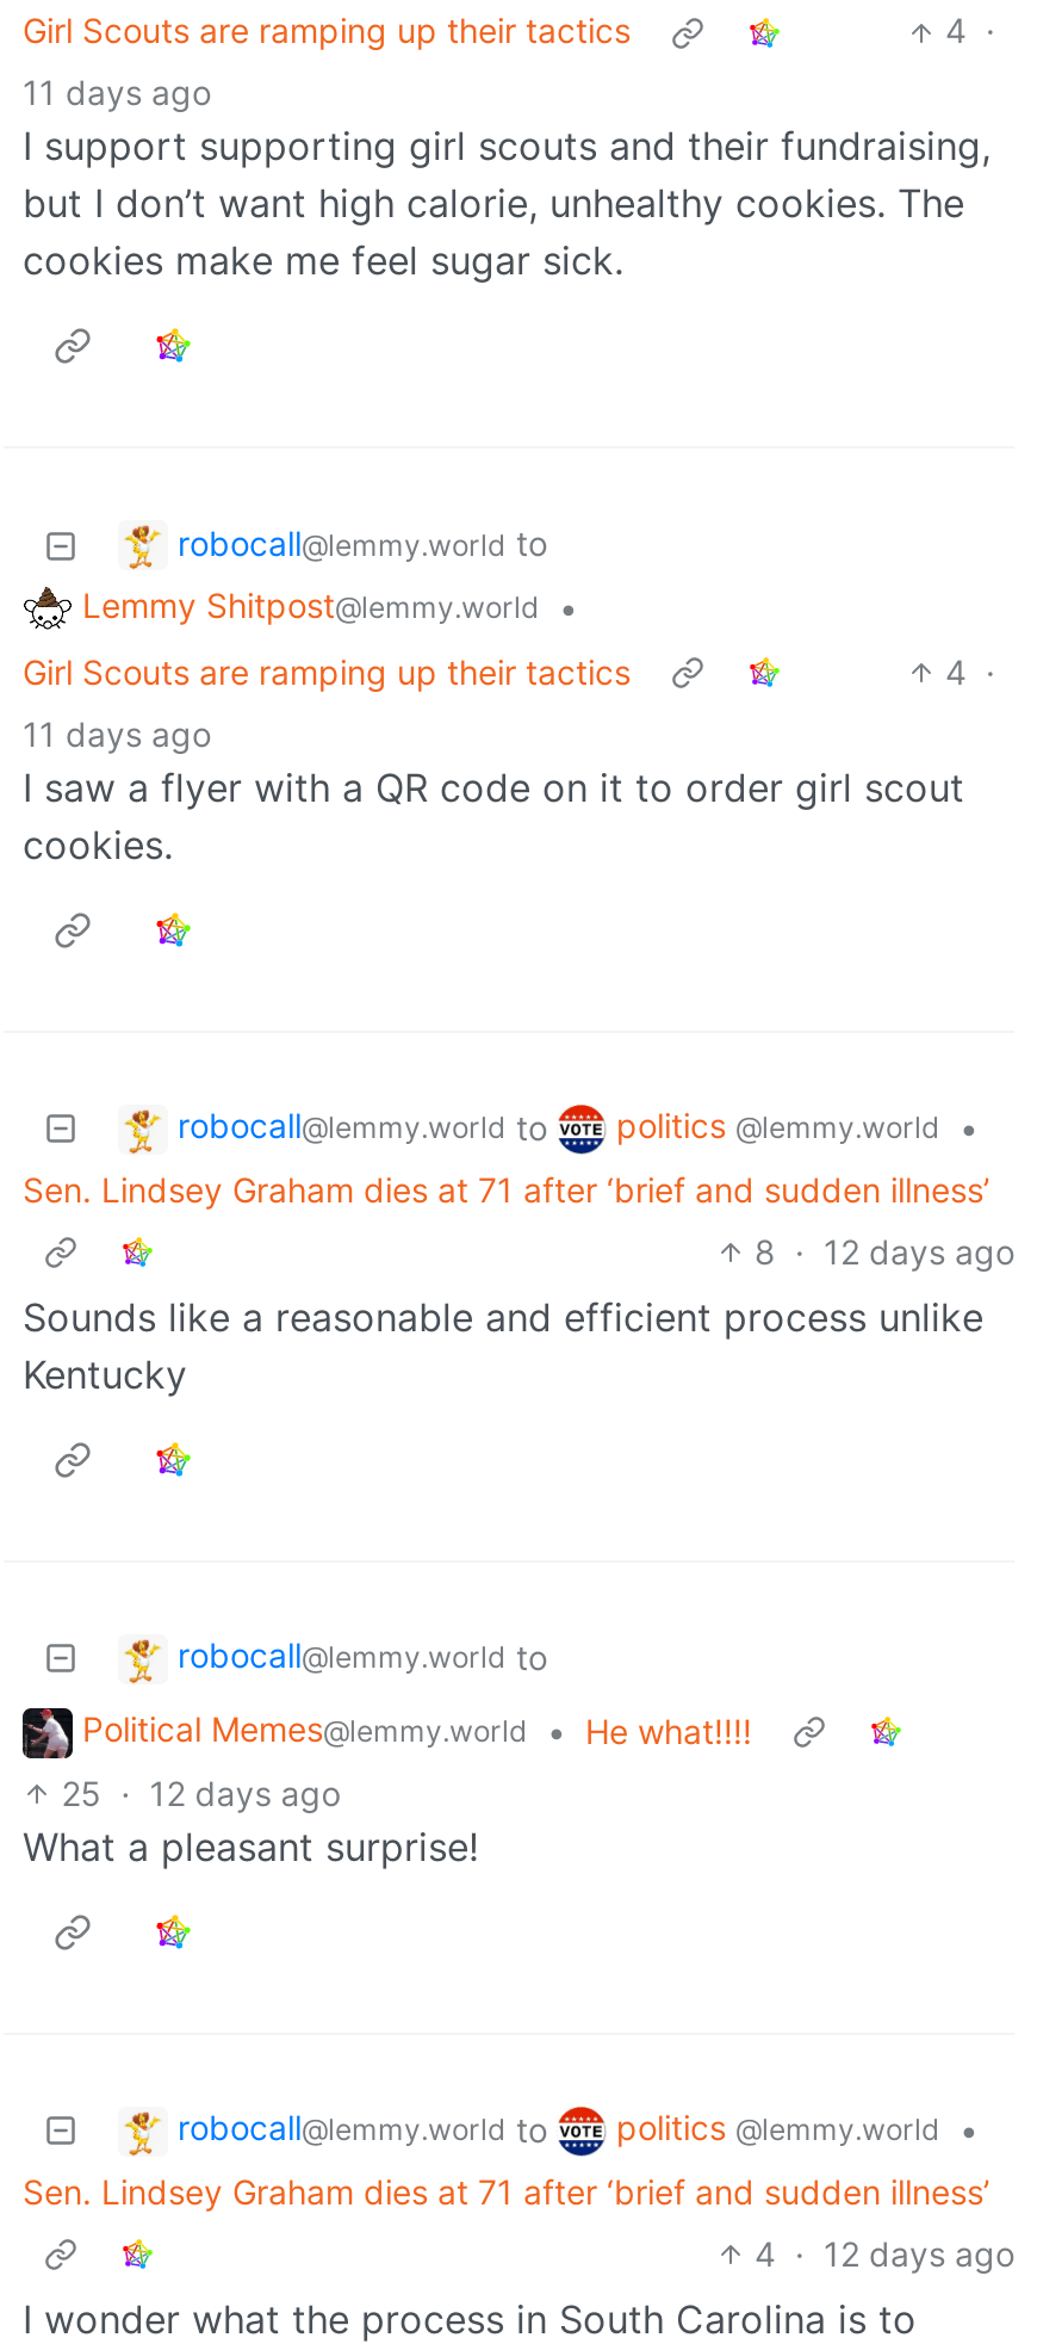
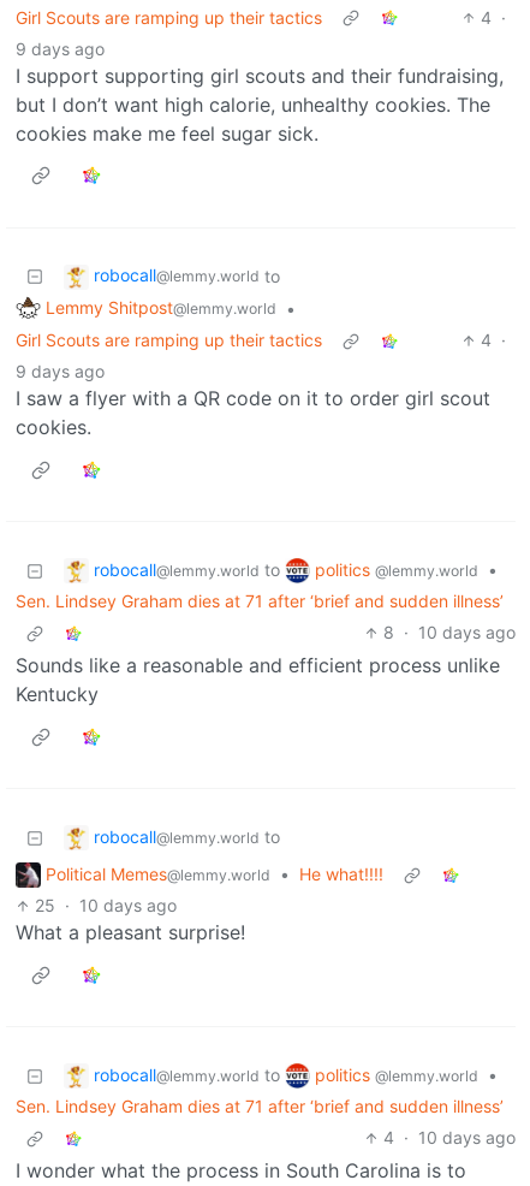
[23,73,211,114] 11 days ago -> [16,38,105,59] 9 days ago
[23,714,211,755] 11 days ago -> [16,361,105,382] 9 days ago
[755,1232,1014,1273] 8 · 12 days ago -> [383,622,516,643] 8 · 10 days ago
[61,1774,340,1814] 25 · 12 days ago -> [35,895,177,916] 25 · 10 days ago
[755,2234,1014,2275] 4 · 12 days ago -> [383,1128,516,1148] 4 · 10 days ago

